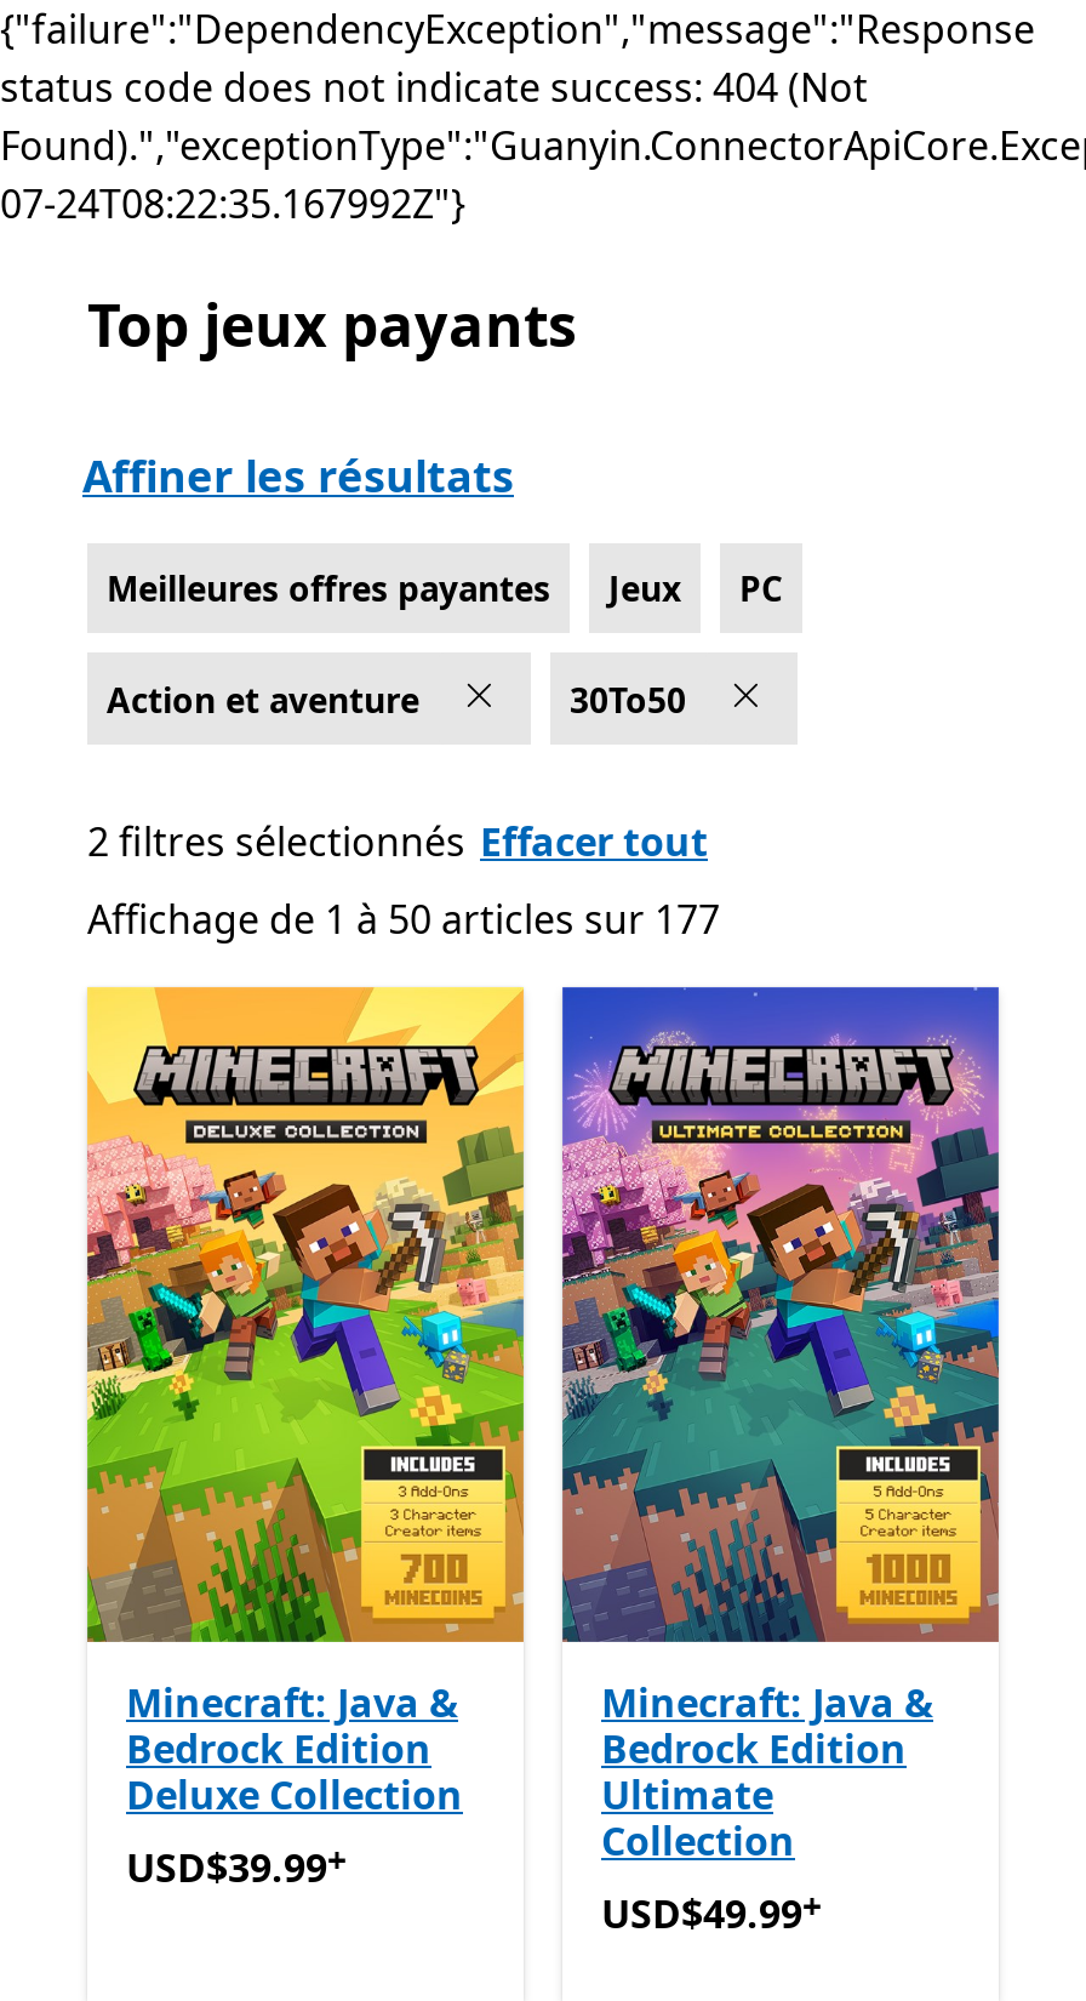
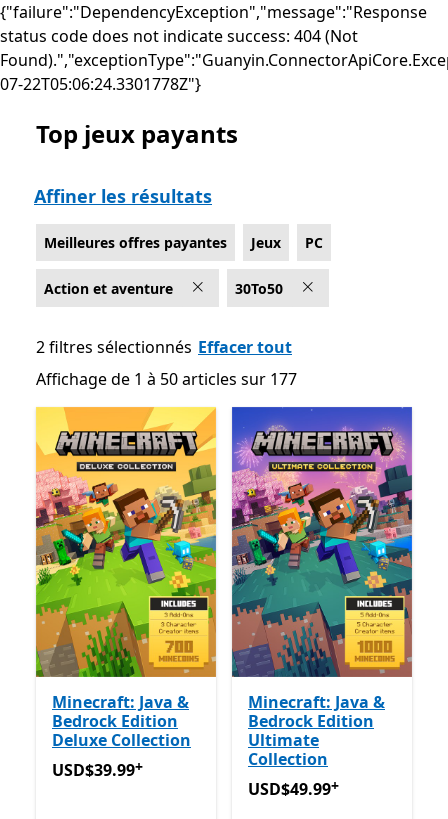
[0,177,465,230] 07-24T08:22:35.167992Z"} -> [0,73,201,95] 07-22T05:06:24.3301778Z"}

